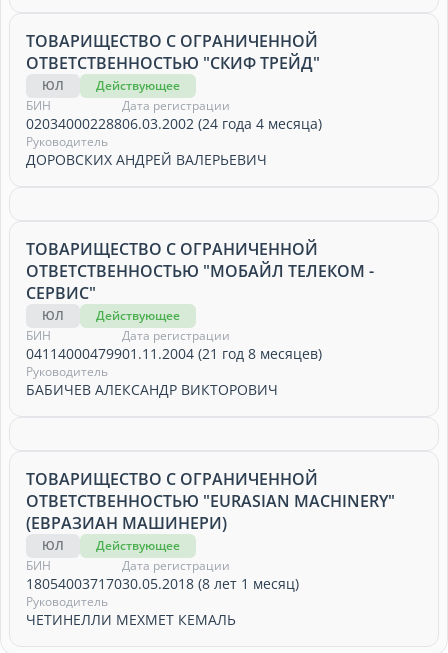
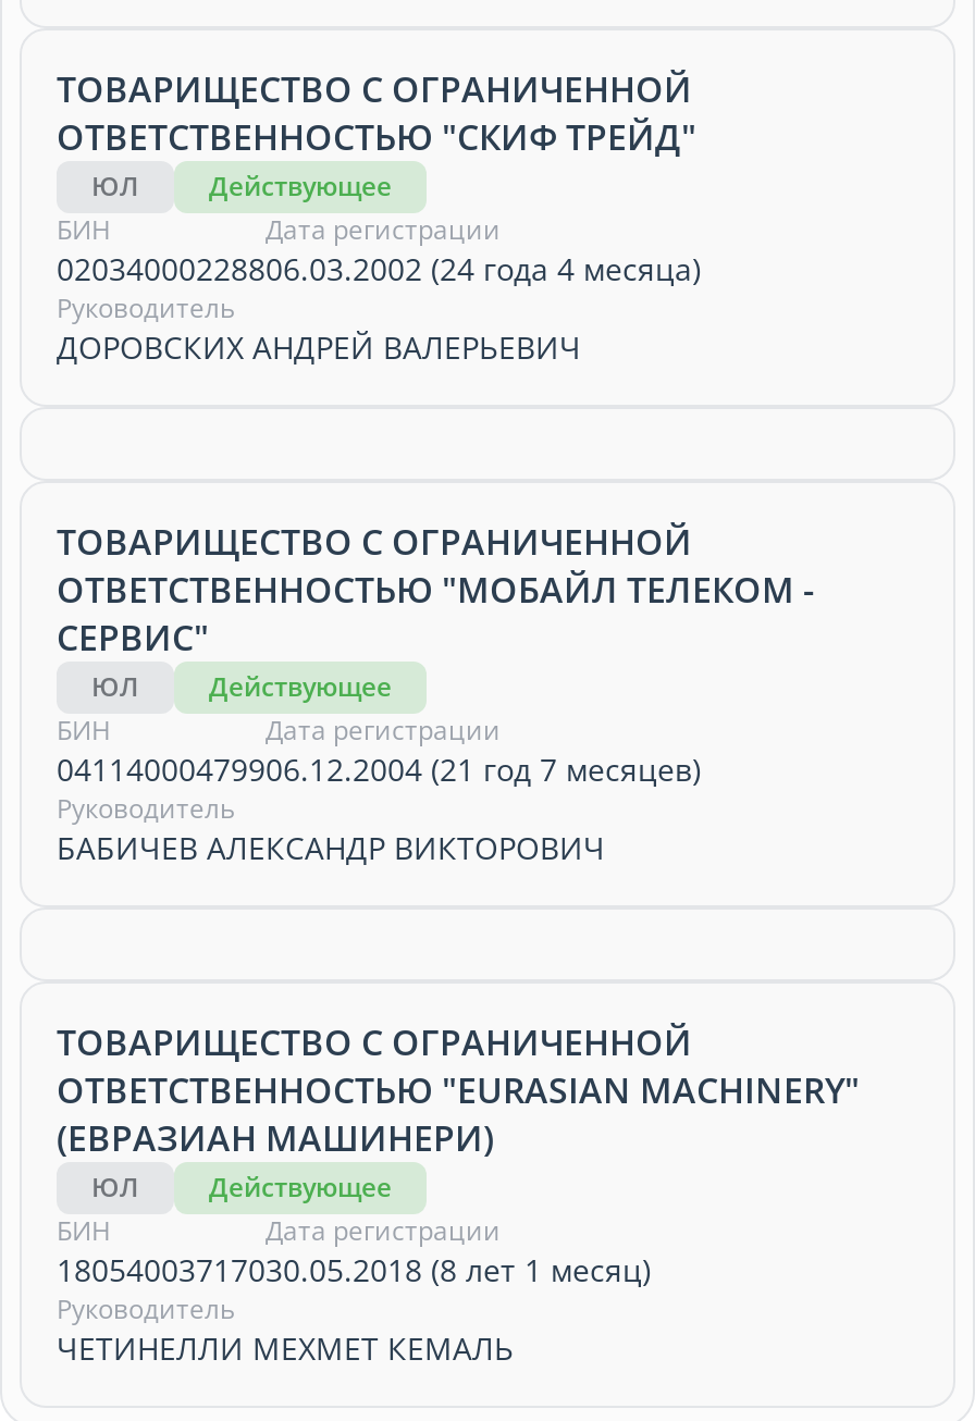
[26,344,322,363] 041140004799 01.11.2004 (21 год 8 месяцев) -> [57,749,701,790] 041140004799 06.12.2004 (21 год 7 месяцев)

